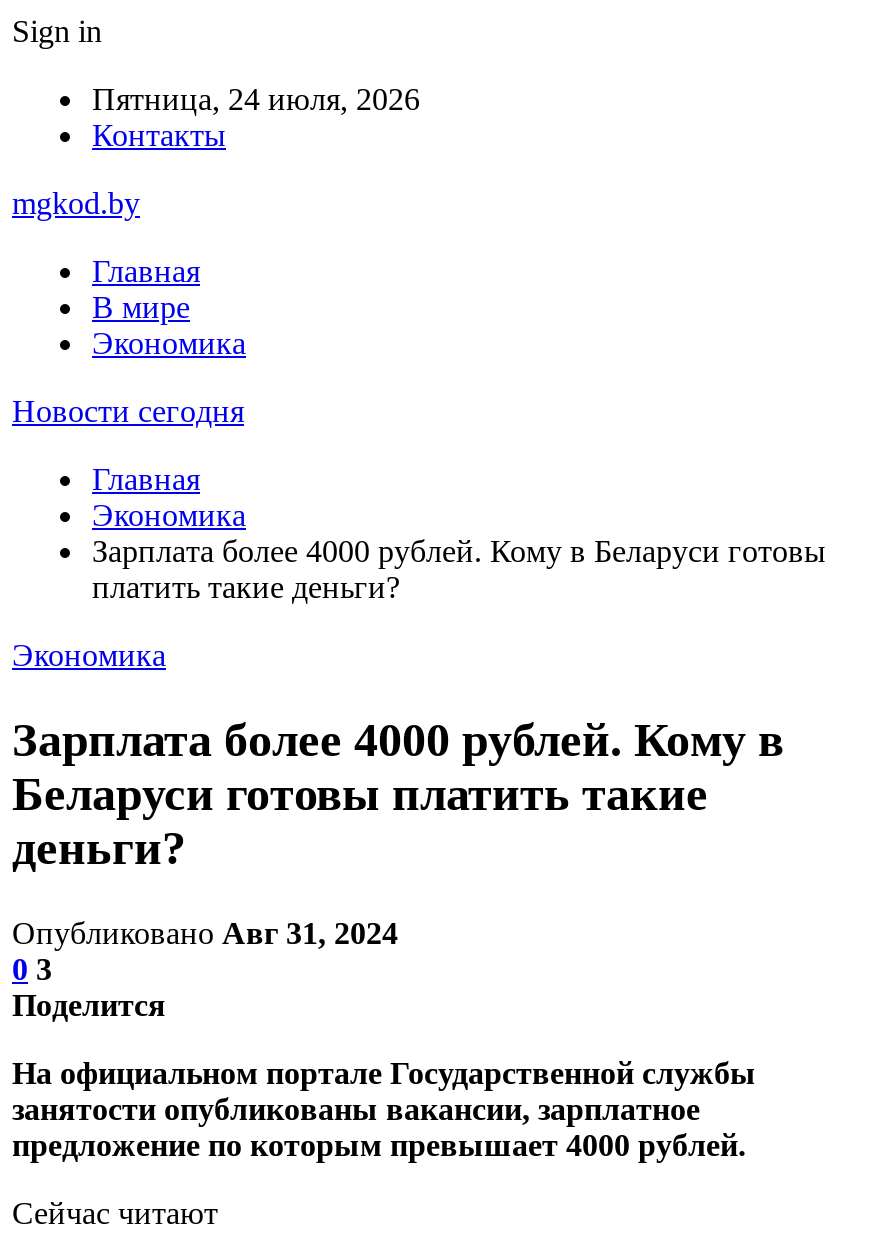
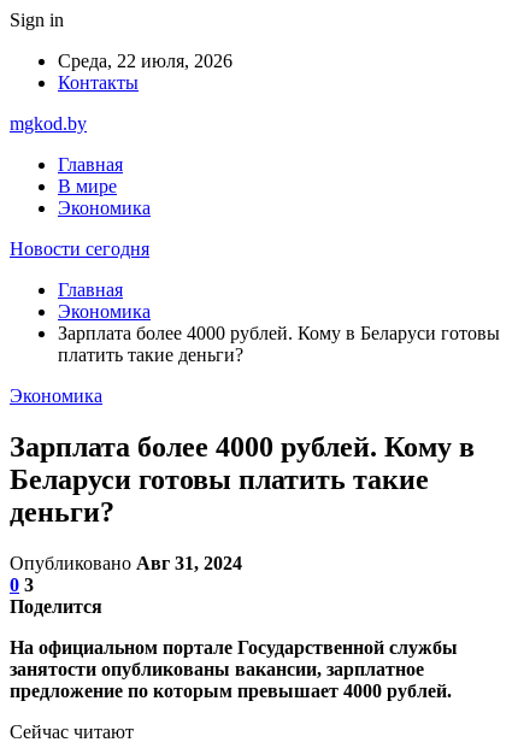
[92,82,420,116] Пятница, 24 июля, 2026 -> [58,51,232,71] Среда, 22 июля, 2026

